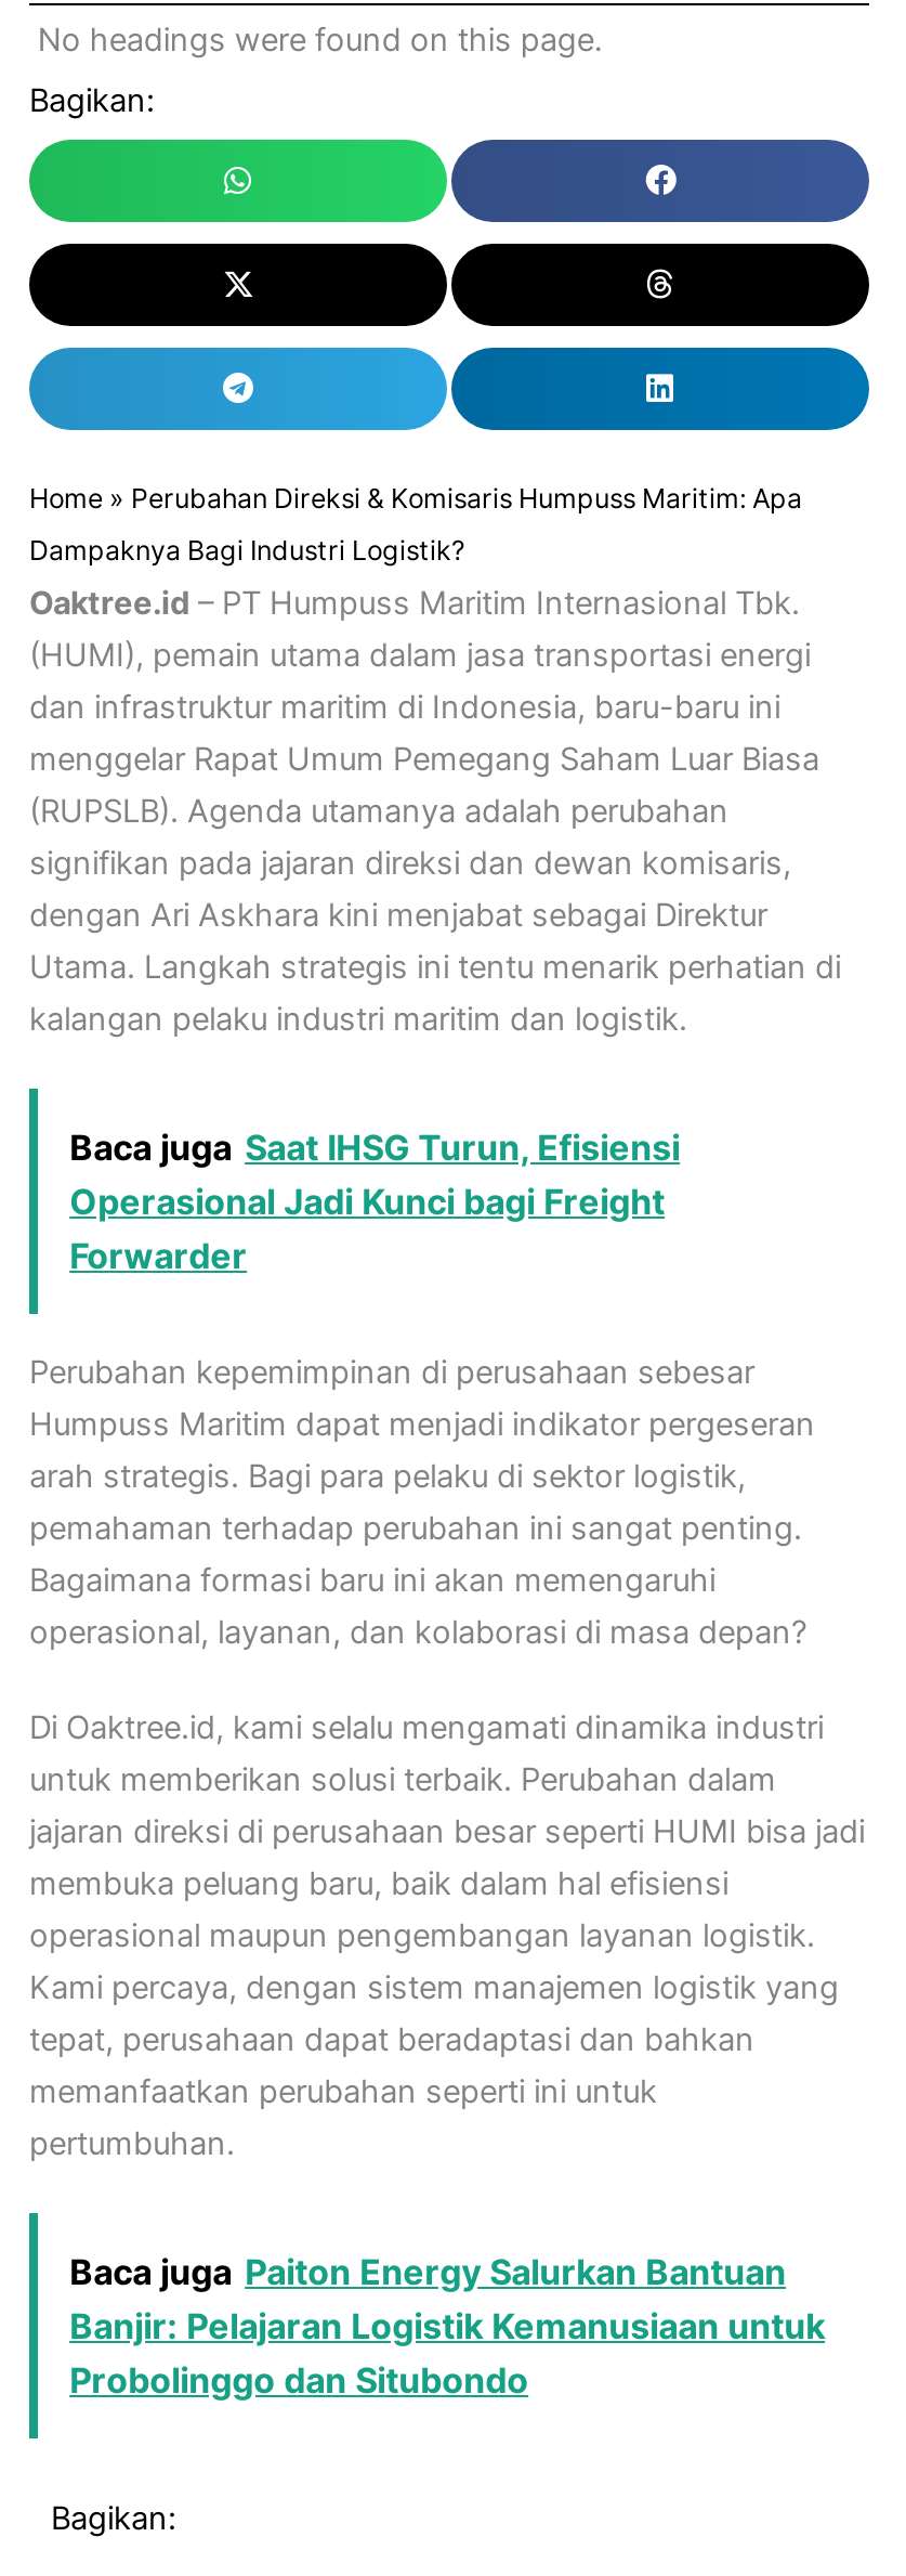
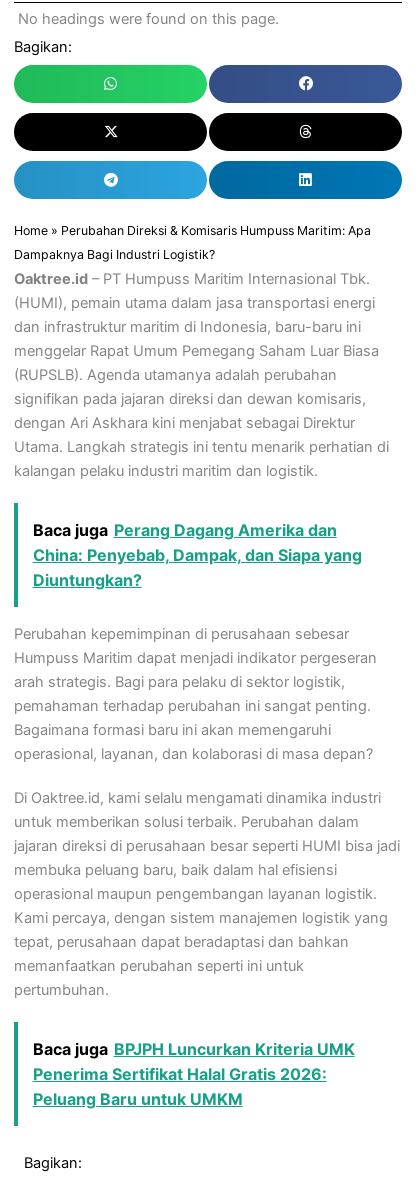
[69,1125,680,1277] Baca juga Saat IHSG Turun, Efisiensi | Operasional Jadi Kunci bagi Freight | Forwarder -> [33,520,362,590] Baca juga Perang Dagang Amerika dan | China: Penyebab, Dampak, dan Siapa yang | Diuntungkan?
[69,2249,825,2401] Baca juga Paiton Energy Salurkan Bantuan | Banjir: Pelajaran Logistik Kemanusiaan untuk | Probolinggo dan Situbondo -> [33,1039,355,1109] Baca juga BPJPH Luncurkan Kriteria UMK | Penerima Sertifikat Halal Gratis 2026: | Peluang Baru untuk UMKM

